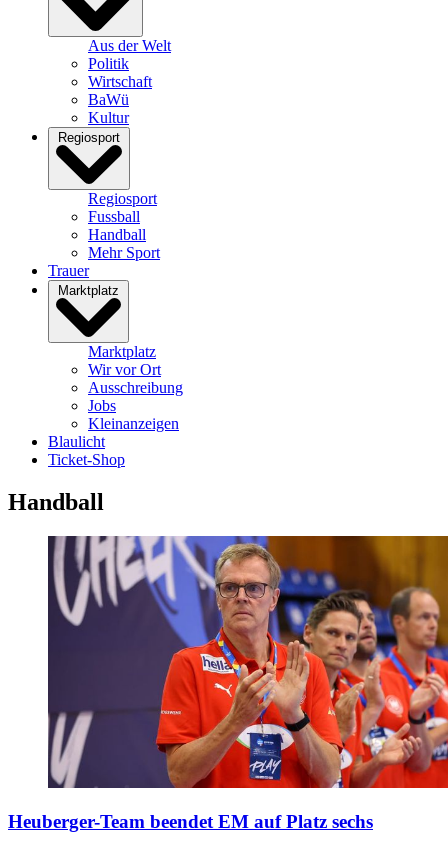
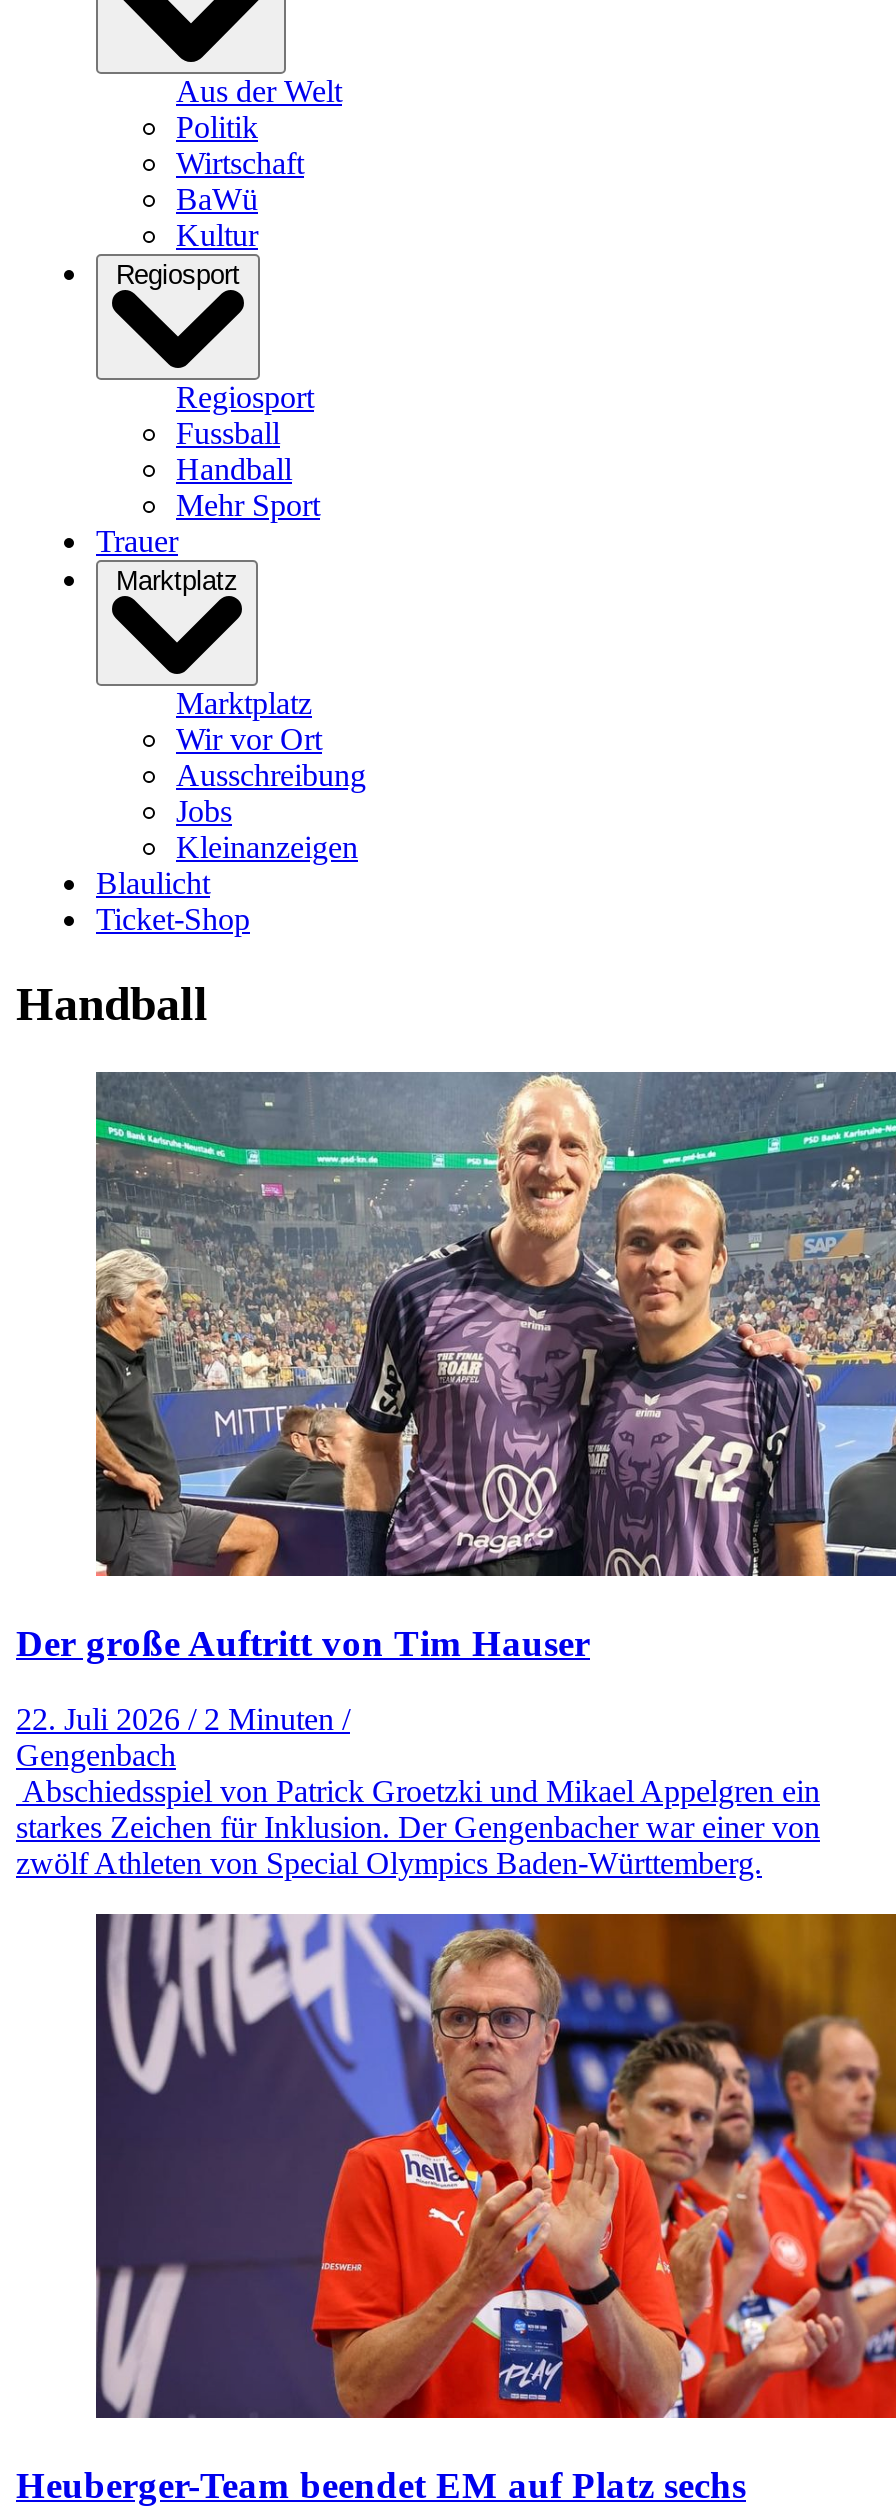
none -> [16,1070,890,1881] [image] | Der große Auftritt von Tim Hauser | 22. Juli 2026 / 2 Minuten / | Gengenbach | Abschiedsspiel von Patrick Groetzki und Mikael Appelgren ein | starkes Zeichen für Inklusion. Der Gengenbacher war einer von | zwölf Athleten von Special Olympics Baden-Württemberg.

